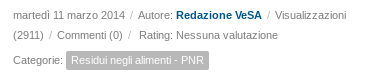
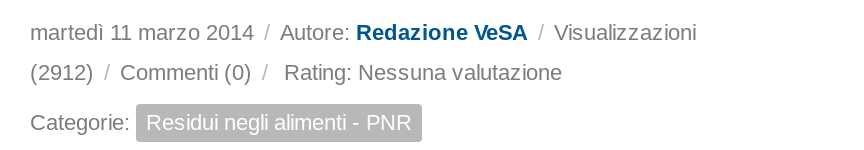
[13,29,281,41] (2911) / Commenti (0) / Rating: Nessuna valutazione -> [30,60,568,84] (2912) / Commenti (0) / Rating: Nessuna valutazione

